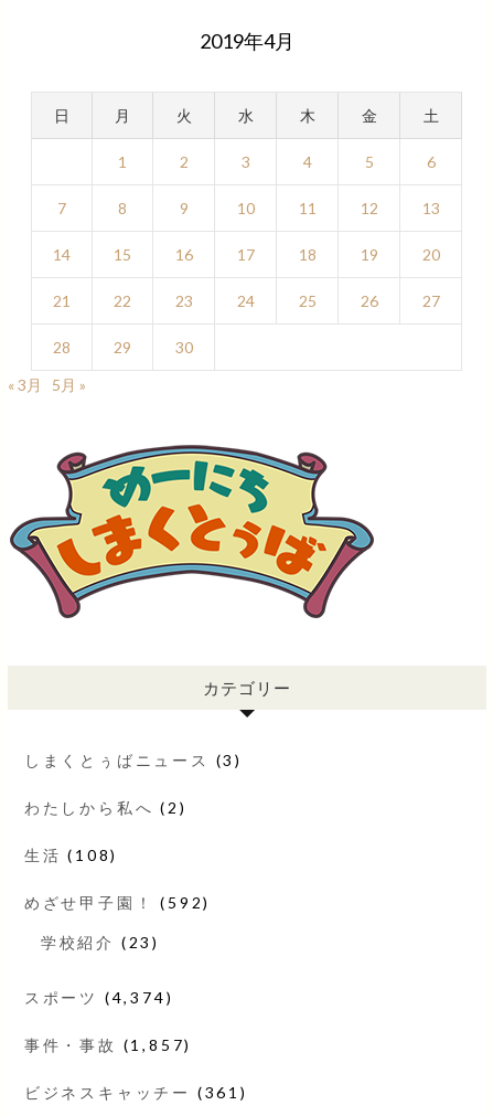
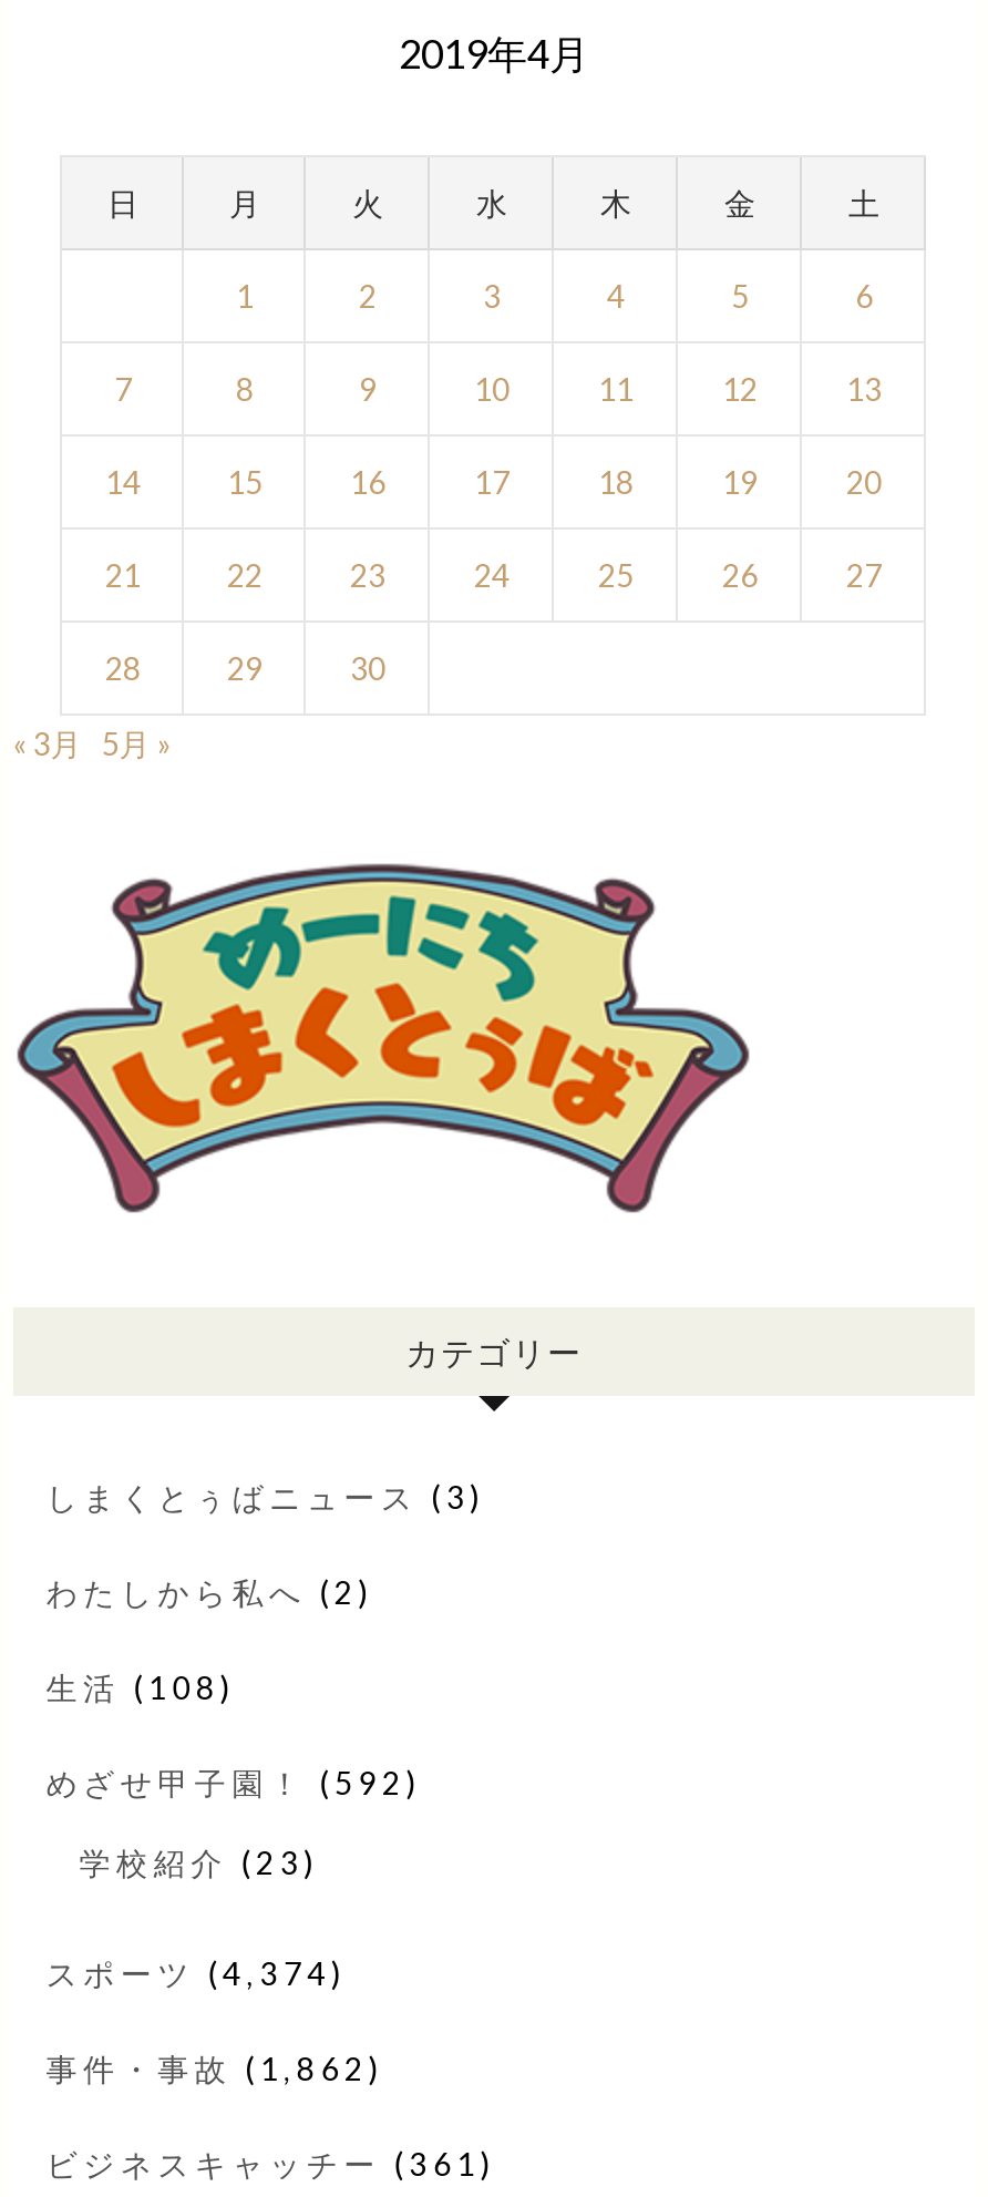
[24,1036,192,1054] 事件・事故(1,857) -> [46,2050,383,2088] 事件・事故(1,862)

